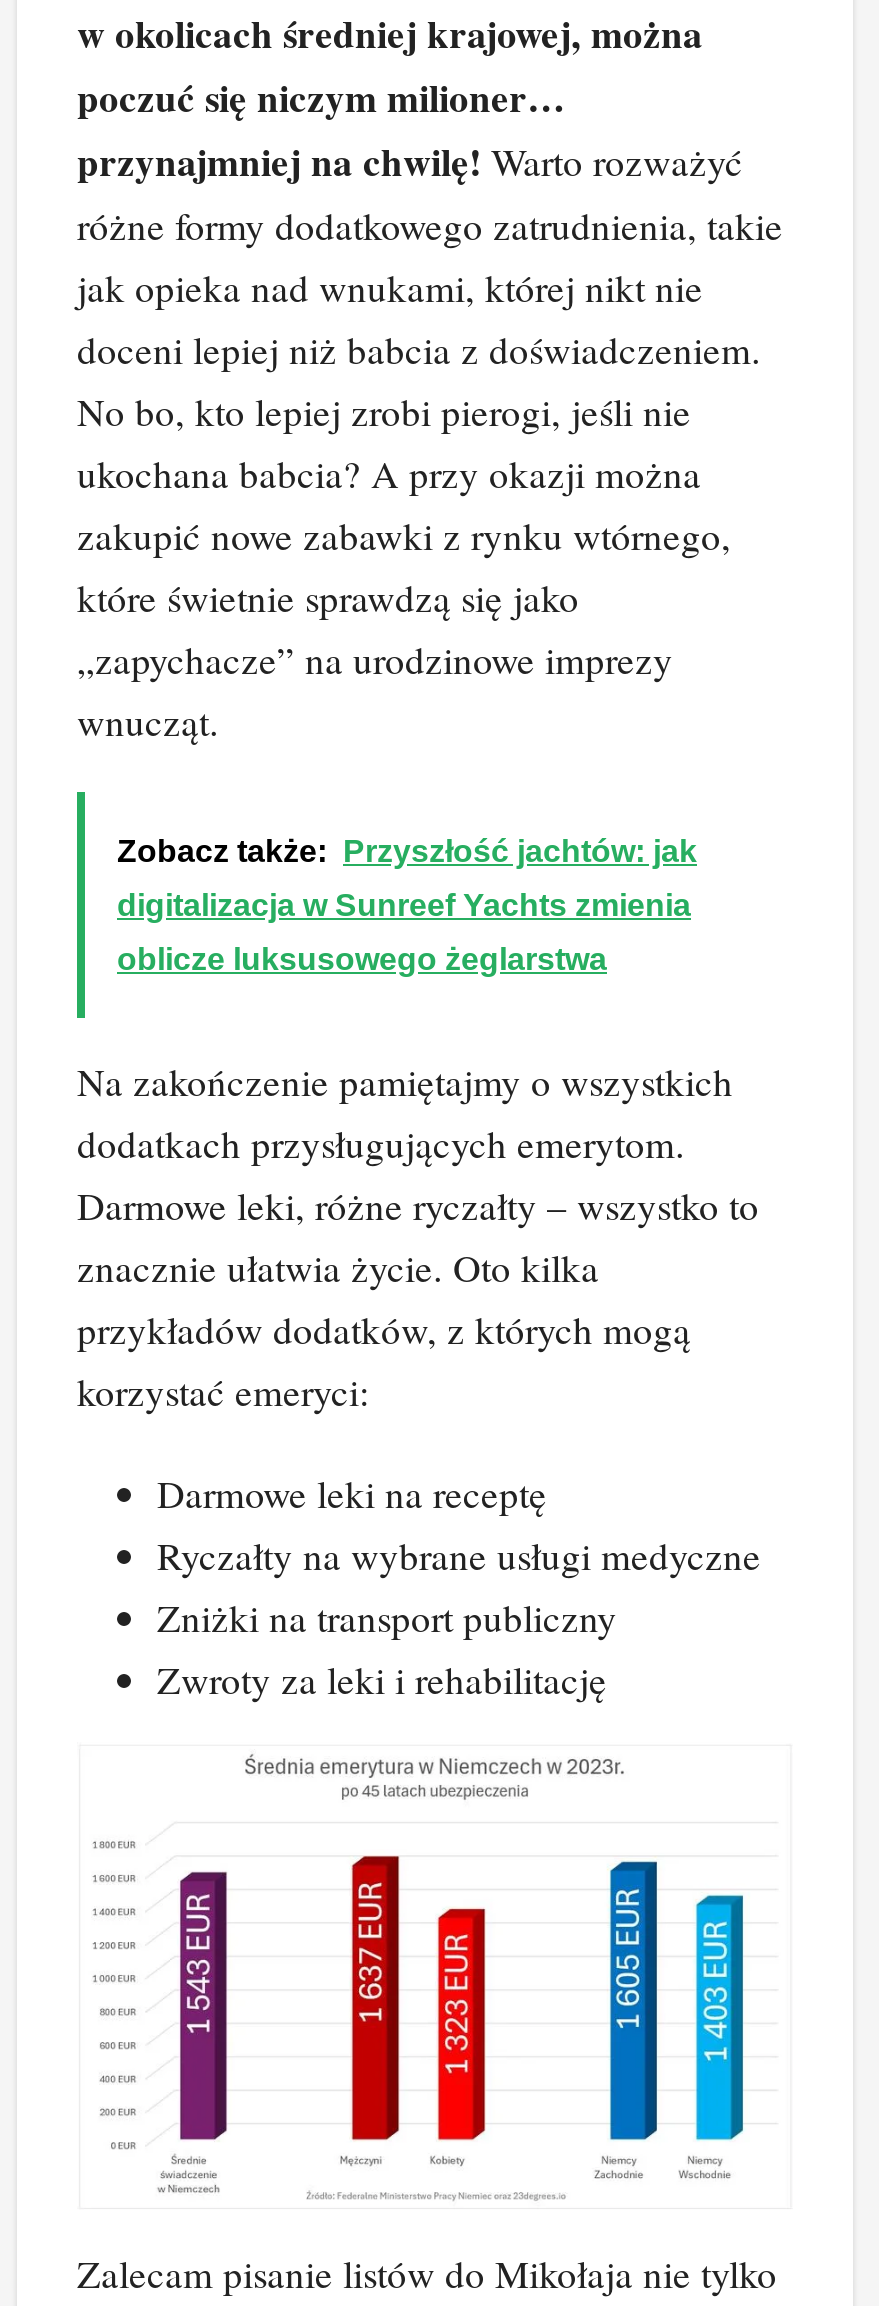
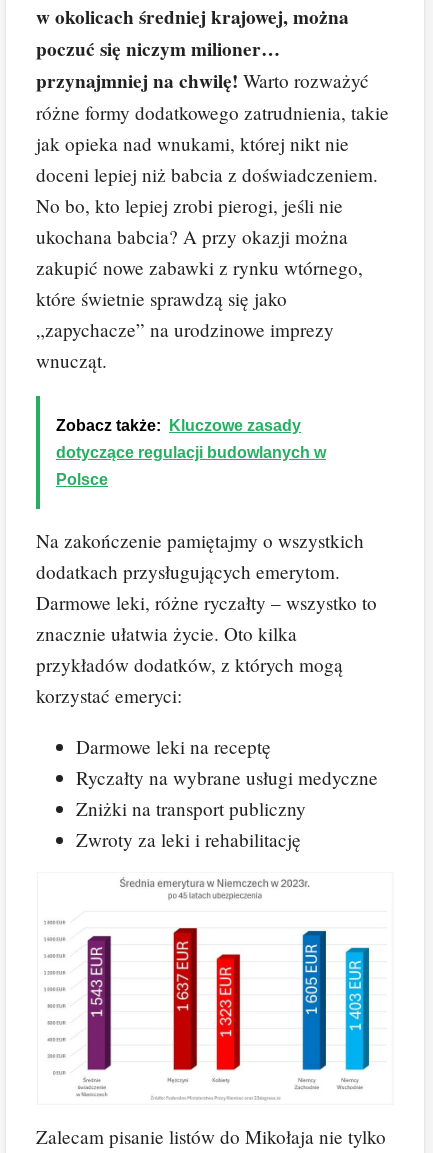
[117,834,697,868] Zobacz także: Przyszłość jachtów: jak -> [56,417,301,434] Zobacz także: Kluczowe zasady
[117,888,691,922] digitalizacja w Sunreef Yachts zmienia -> [56,444,326,461] dotyczące regulacji budowlanych w
[117,942,607,976] oblicze luksusowego żeglarstwa -> [56,471,108,488] Polsce

